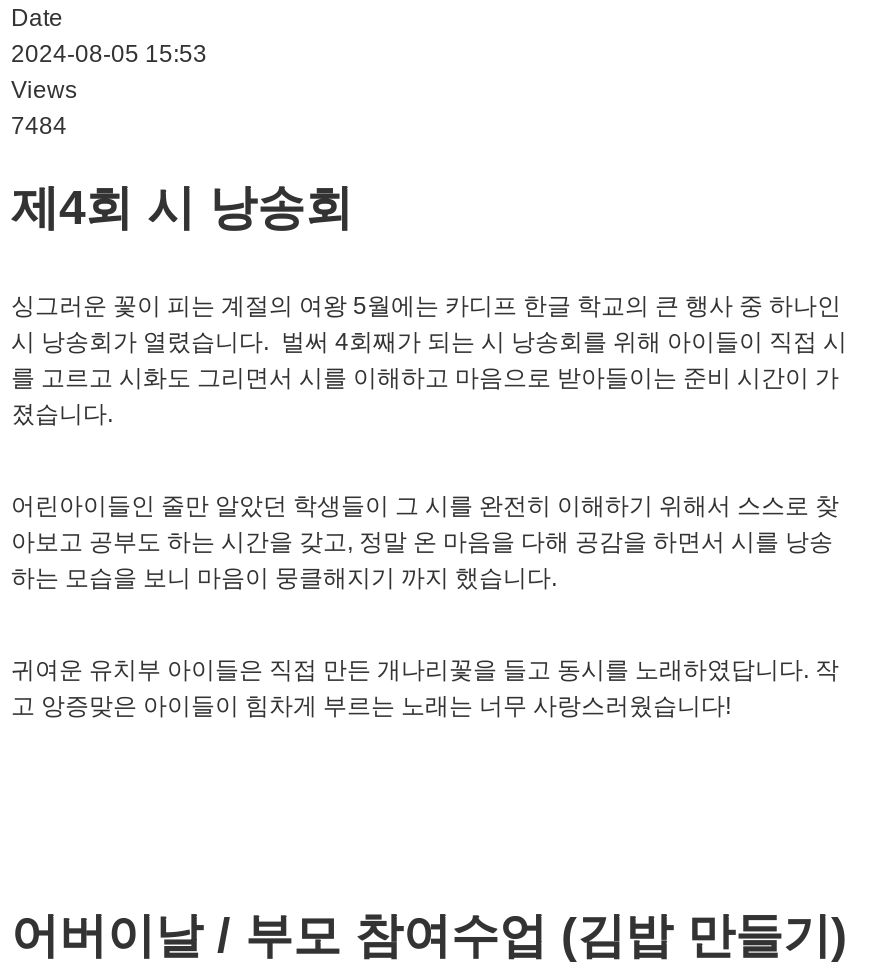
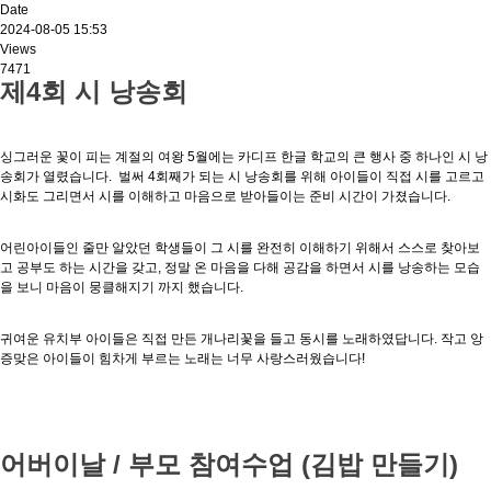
[11,112,67,140] 7484 -> [0,61,31,77] 7471

